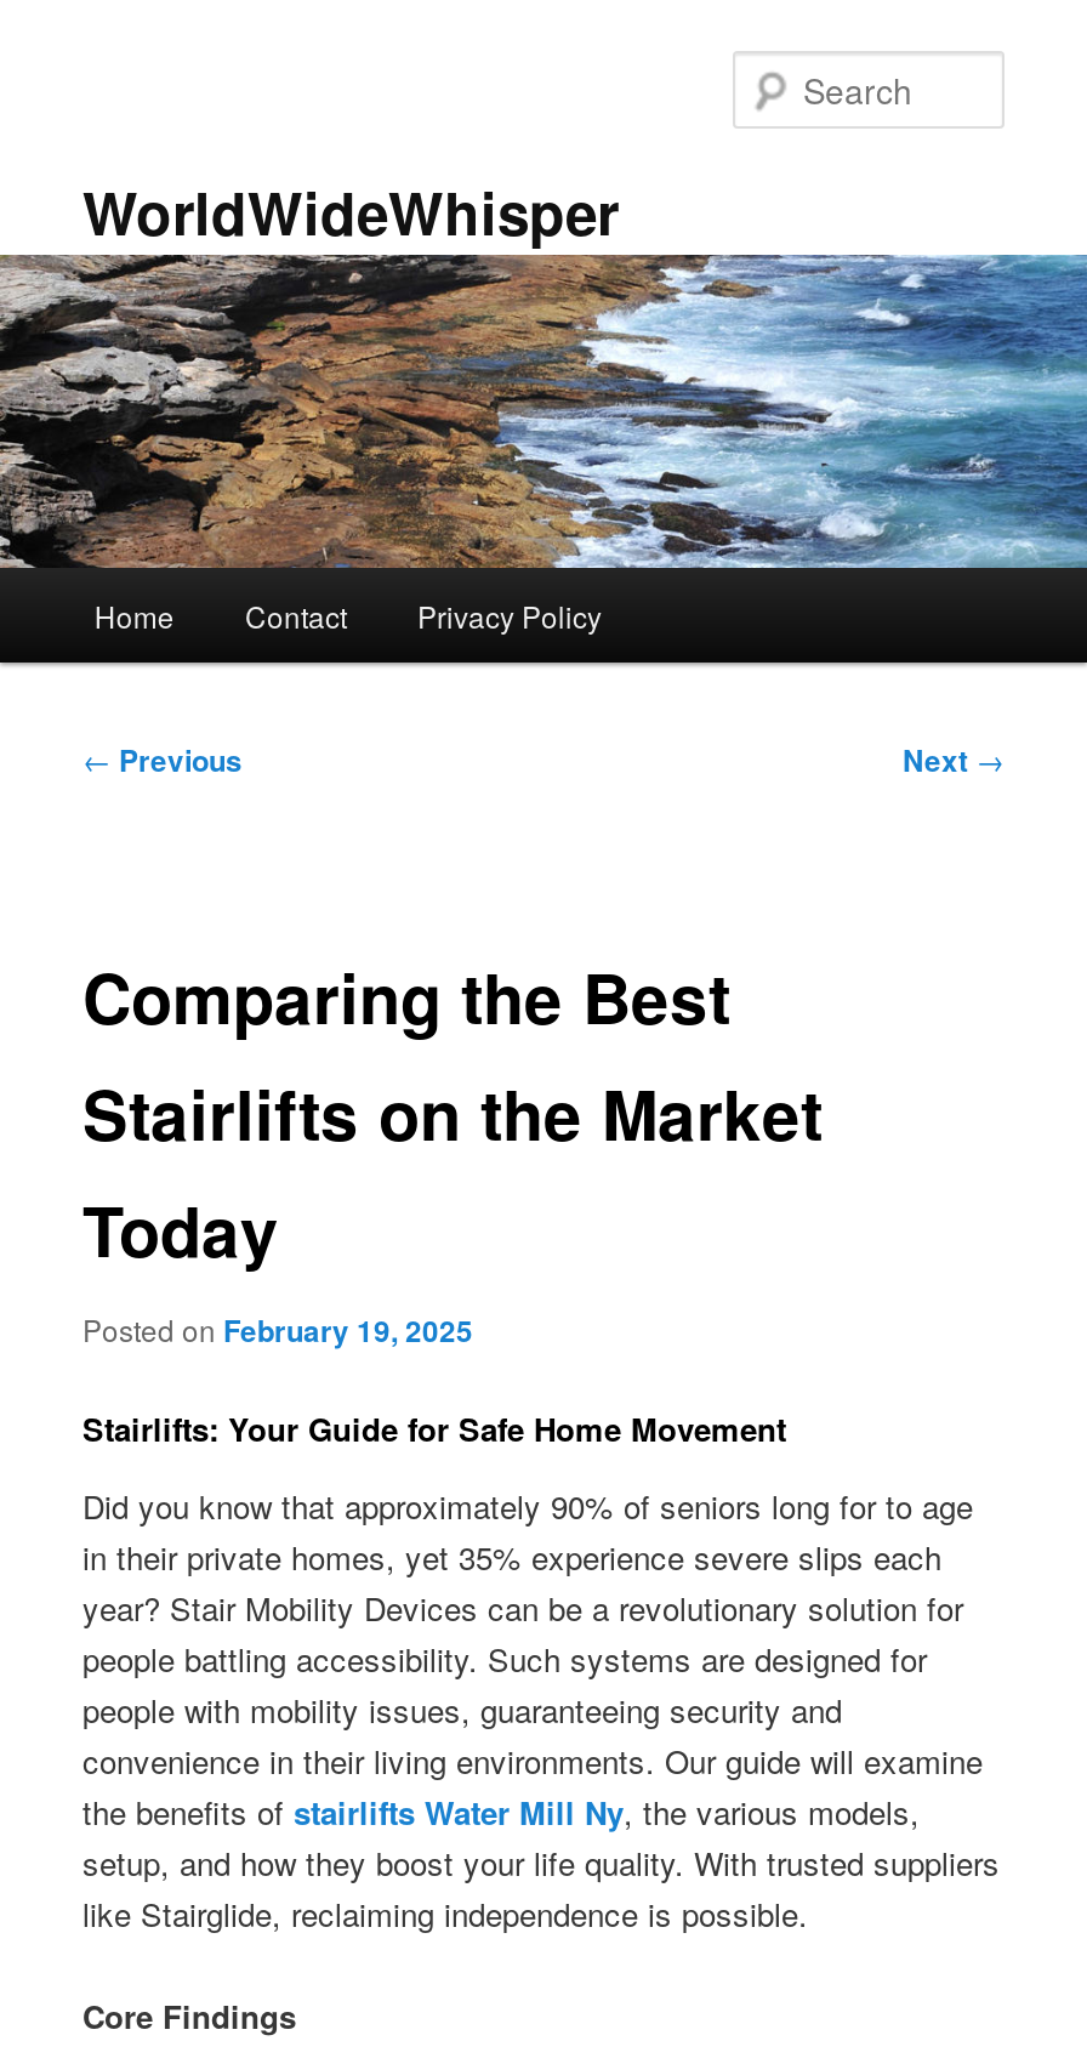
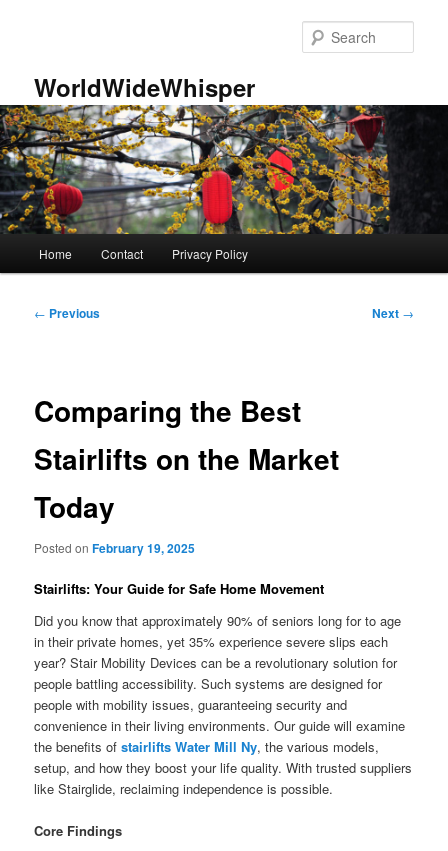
[7,252,1080,570] [image] -> [3,104,445,235] [image]

